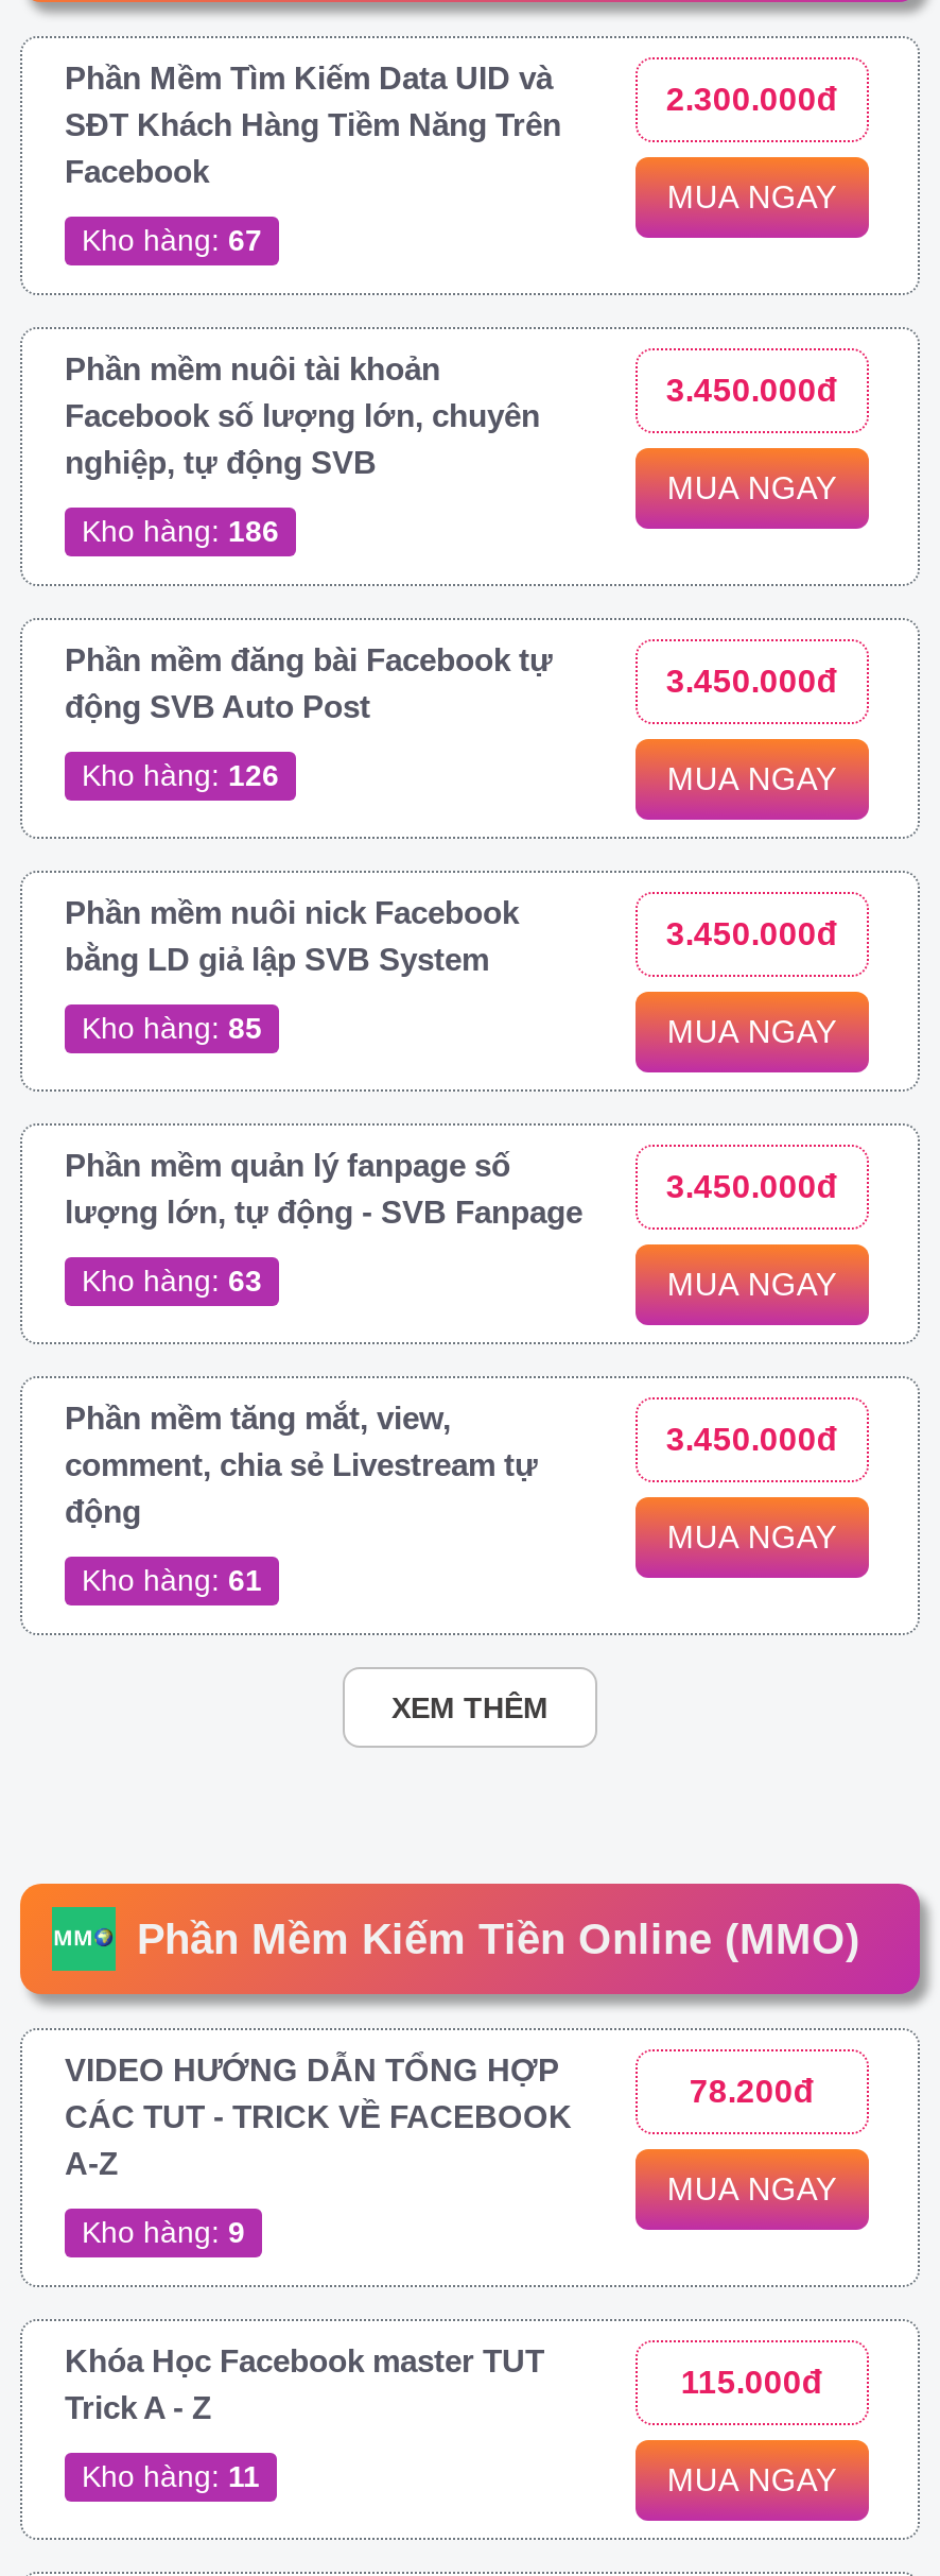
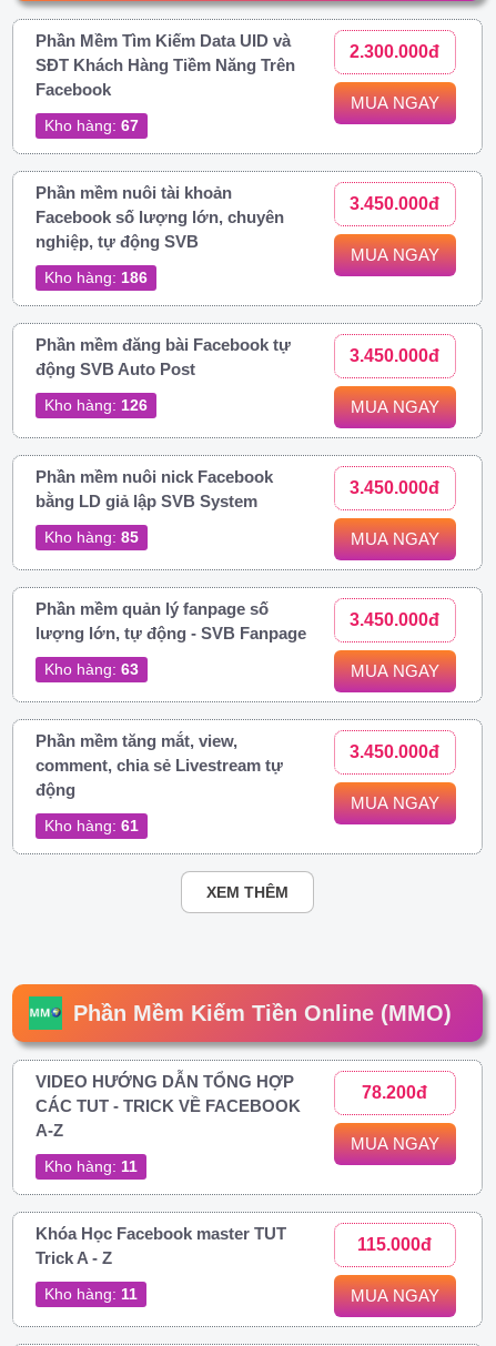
[82,2215,245,2249] Kho hàng: 9 -> [44,1158,138,1175] Kho hàng: 11

